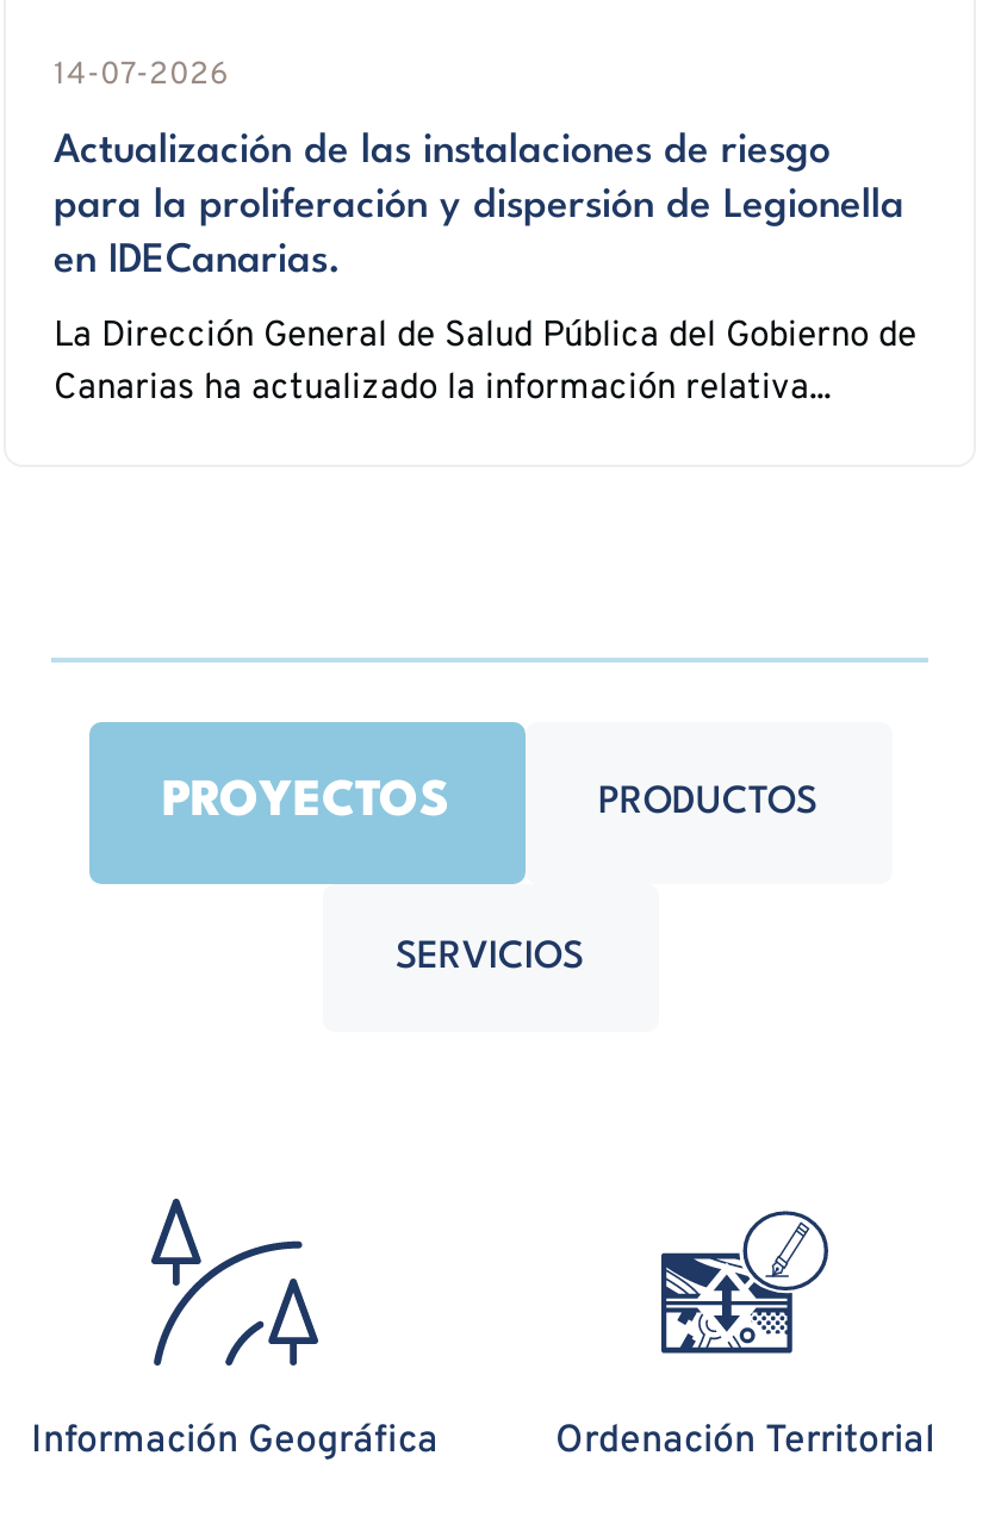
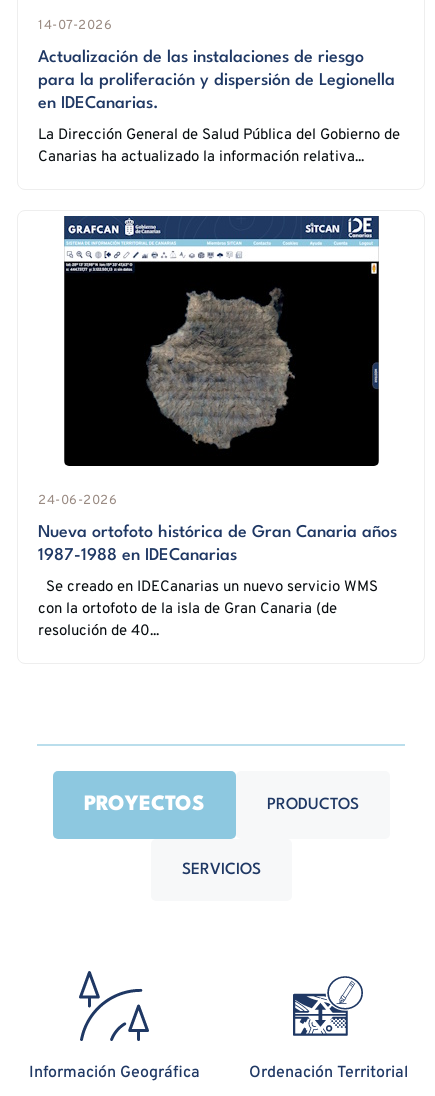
none -> [38,215,397,641] [image] | 24-06-2026 | Nueva ortofoto histórica de Gran Canaria años | 1987-1988 en IDECanarias | Se creado en IDECanarias un nuevo servicio WMS | con la ortofoto de la isla de Gran Canaria (de | resolución de 40...

